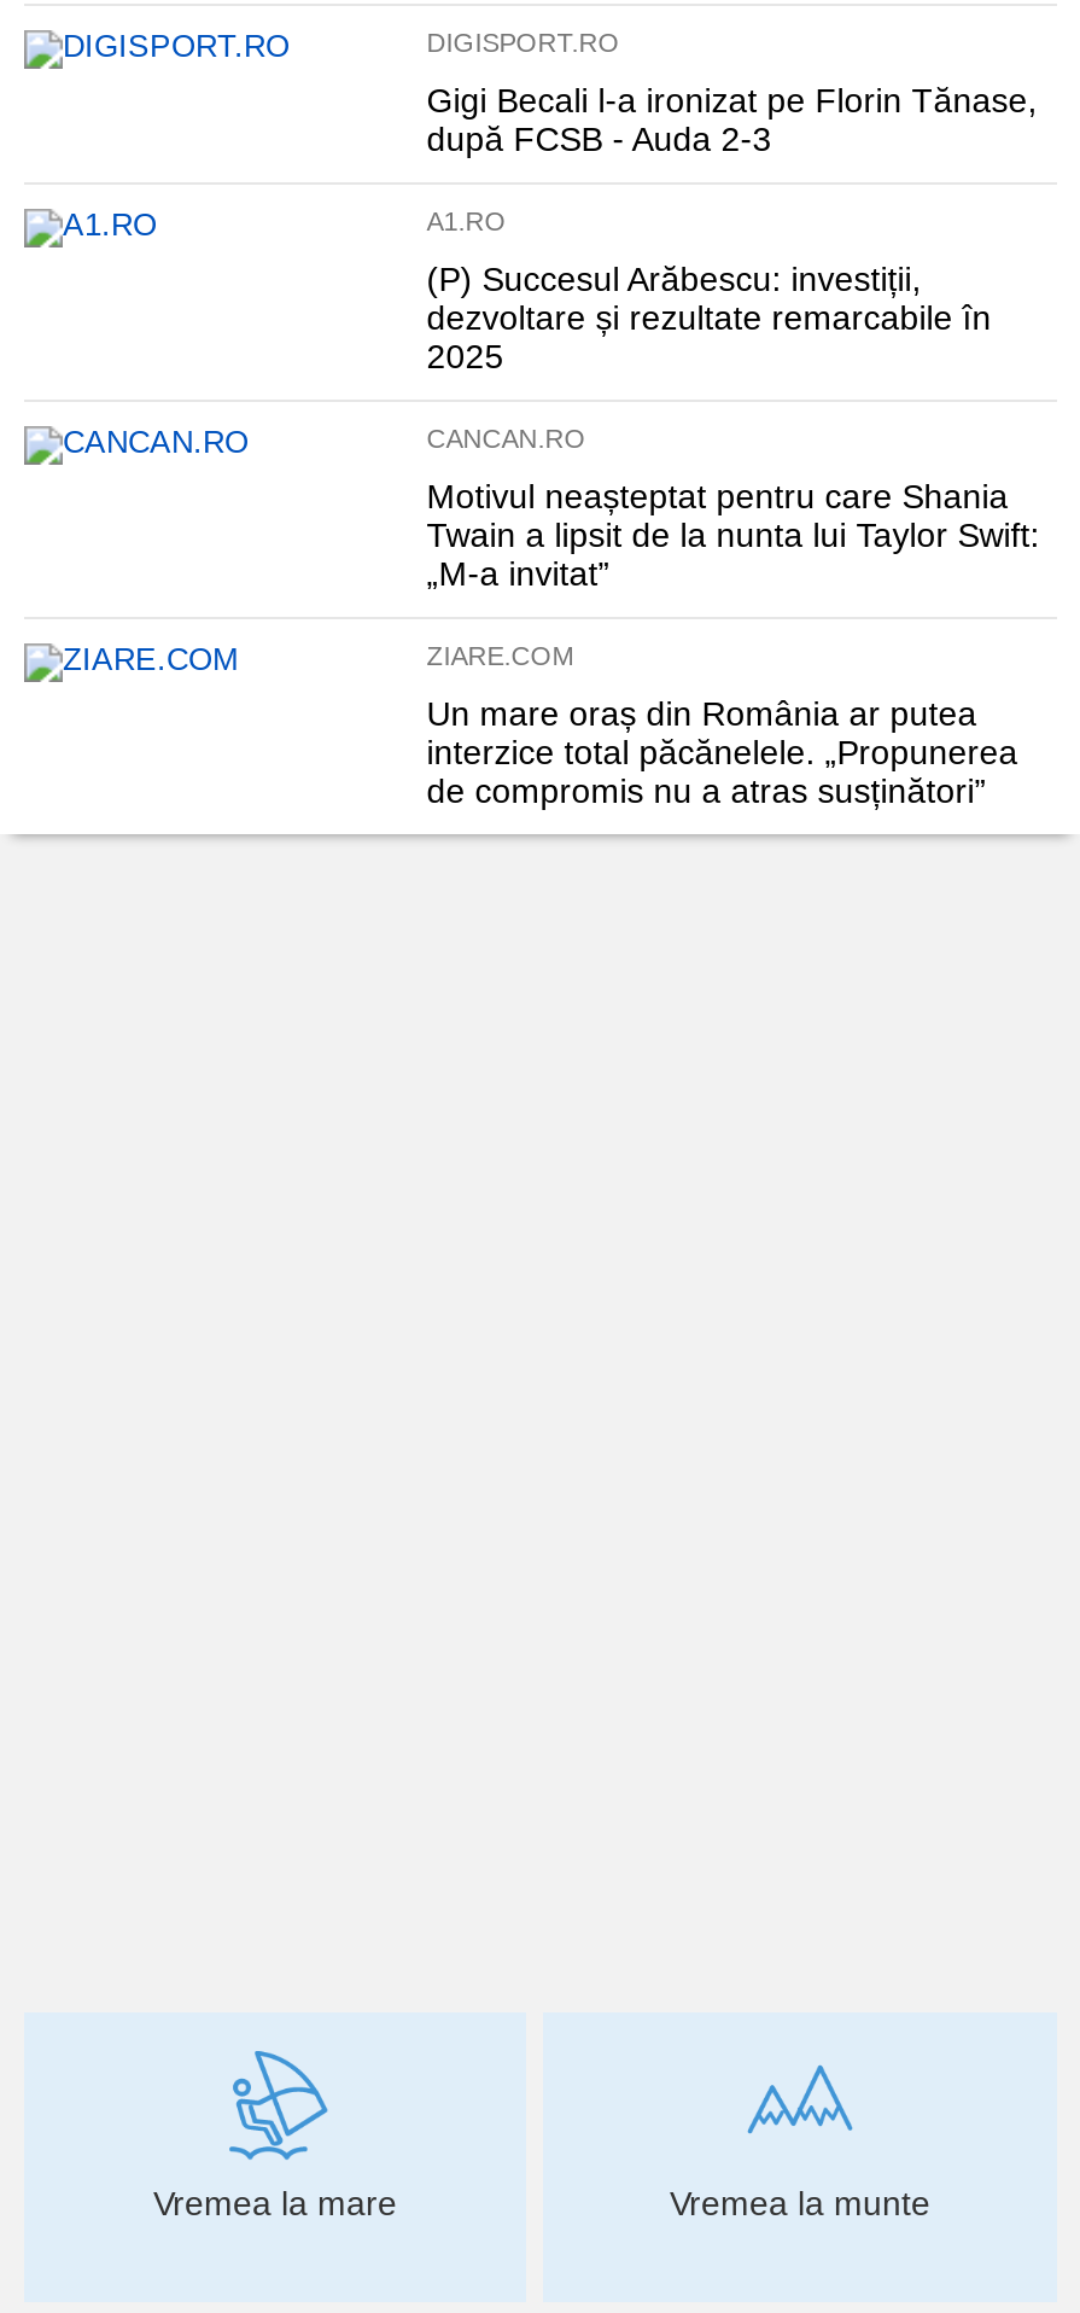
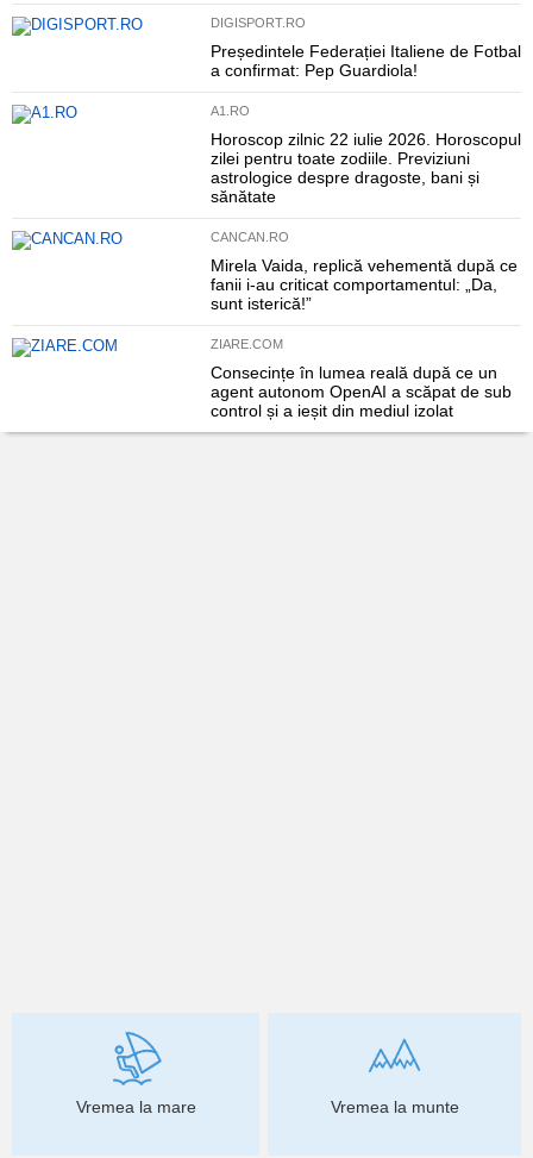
[427,81,1037,158] Gigi Becali l-a ironizat pe Florin Tănase, | după FCSB - Auda 2-3 -> [210,42,521,80] Președintele Federației Italiene de Fotbal | a confirmat: Pep Guardiola!
[427,260,991,375] (P) Succesul Arăbescu: investiții, | dezvoltare și rezultate remarcabile în | 2025 -> [210,130,521,206] Horoscop zilnic 22 iulie 2026. Horoscopul | zilei pentru toate zodiile. Previziuni | astrologice despre dragoste, bani și | sănătate
[427,477,1040,593] Motivul neașteptat pentru care Shania | Twain a lipsit de la nunta lui Taylor Swift: | „M-a invitat” -> [210,256,517,313] Mirela Vaida, replică vehementă după ce | fanii i-au criticat comportamentul: „Da, | sunt isterică!”
[427,694,1018,810] Un mare oraș din România ar putea | interzice total păcănelele. „Propunerea | de compromis nu a atras susținători” -> [210,363,511,420] Consecințe în lumea reală după ce un | agent autonom OpenAI a scăpat de sub | control și a ieșit din mediul izolat

